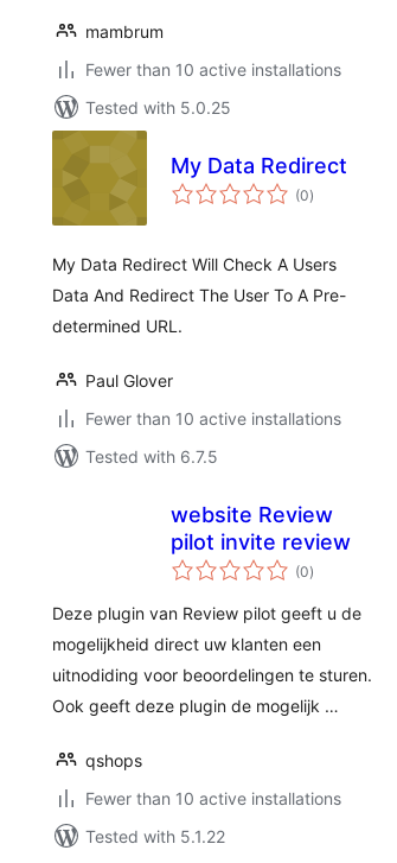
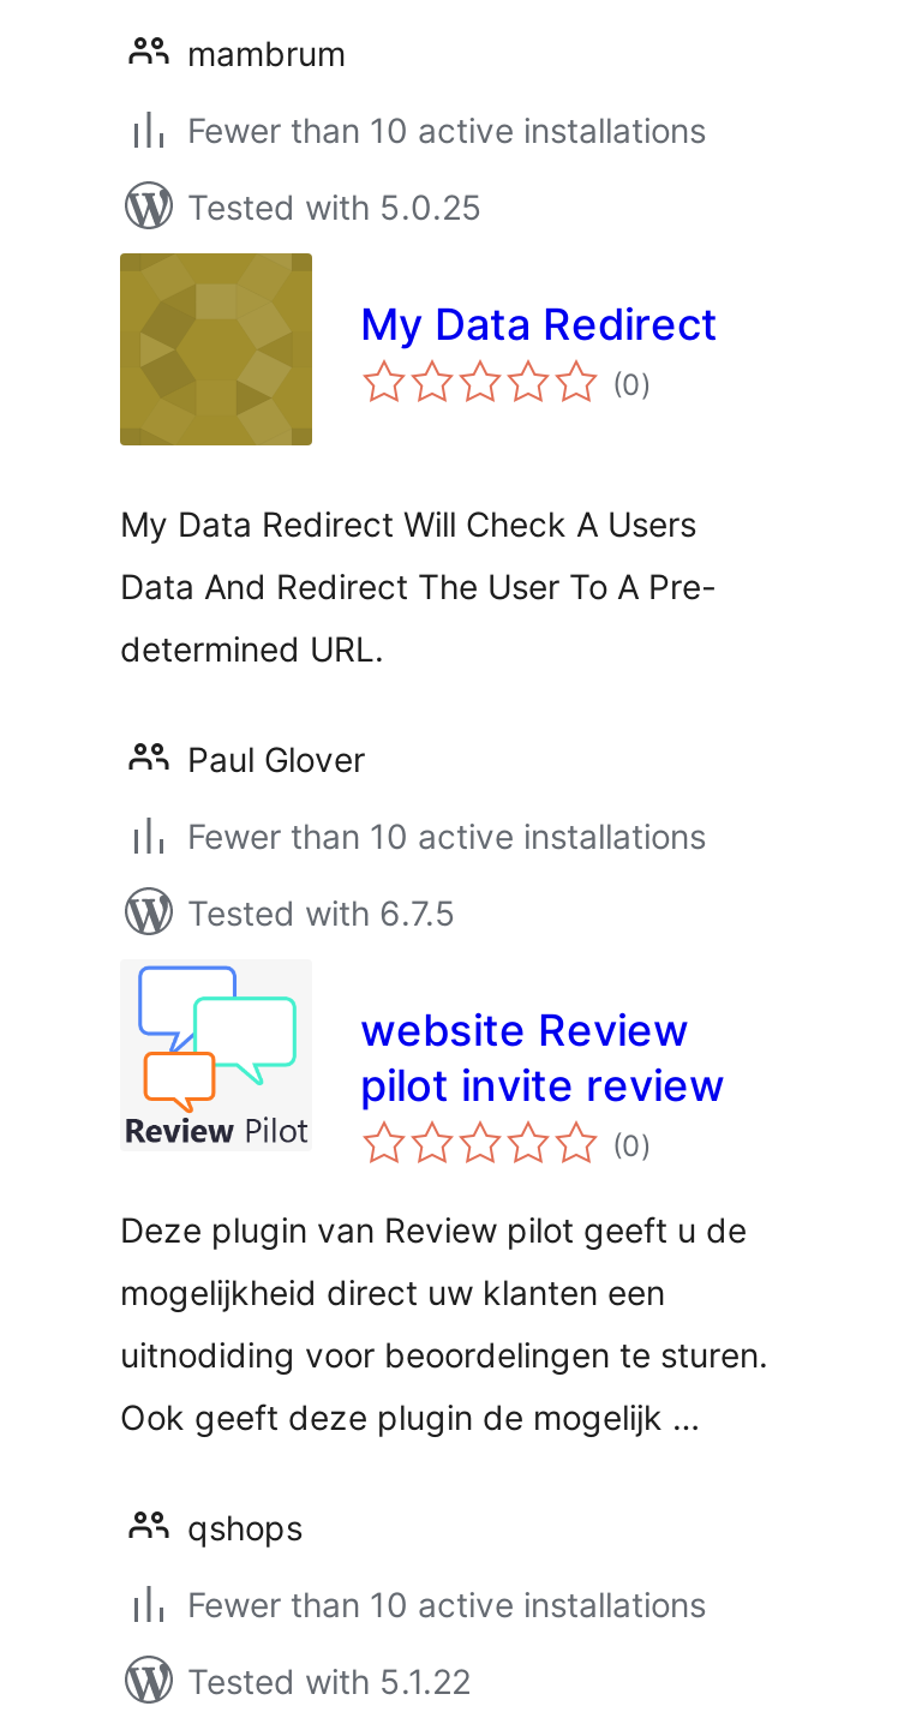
none -> [122,962,310,1147] [image]

